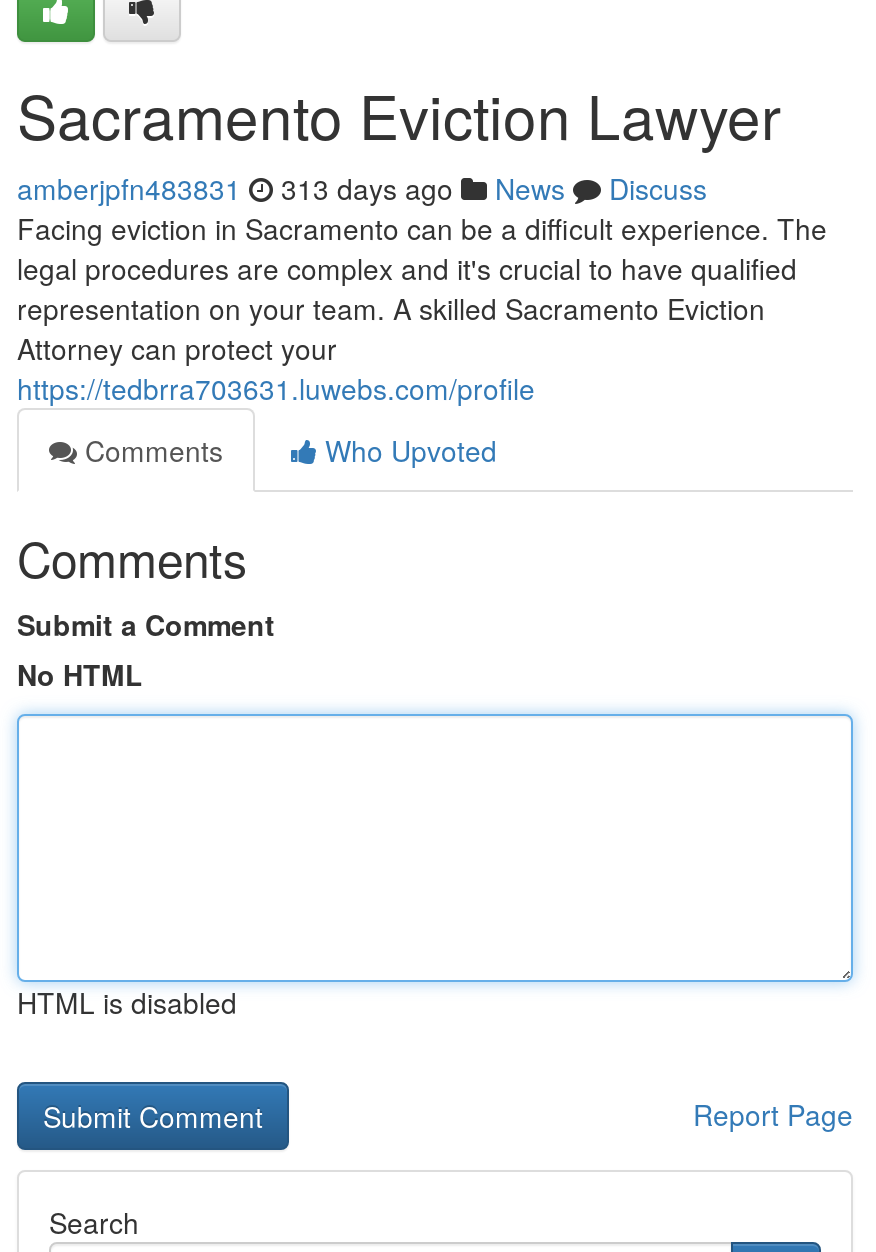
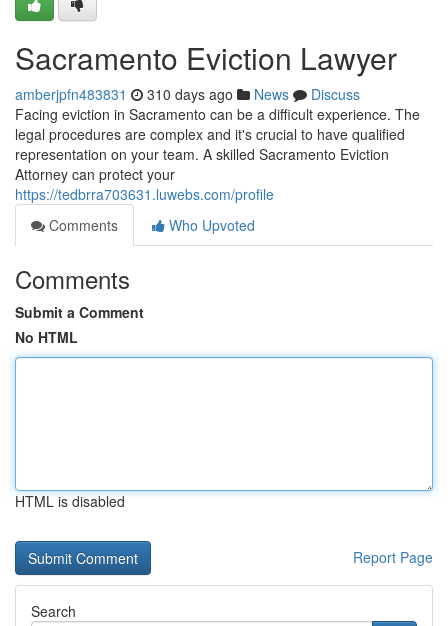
[17,168,707,208] amberjpfn483831 313 days ago News Discuss -> [15,84,360,104] amberjpfn483831 310 days ago News Discuss

